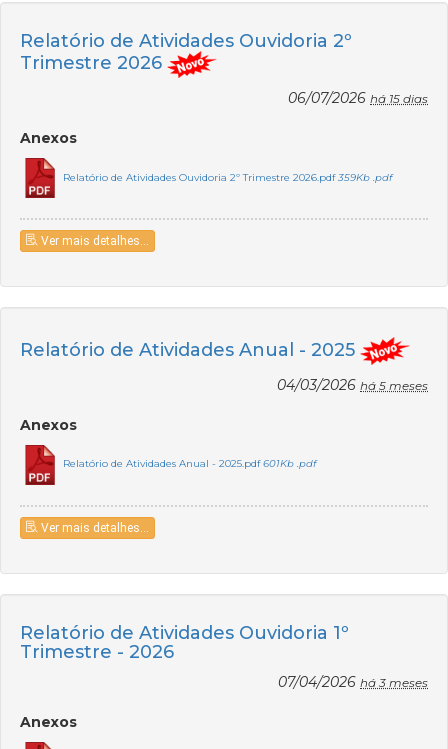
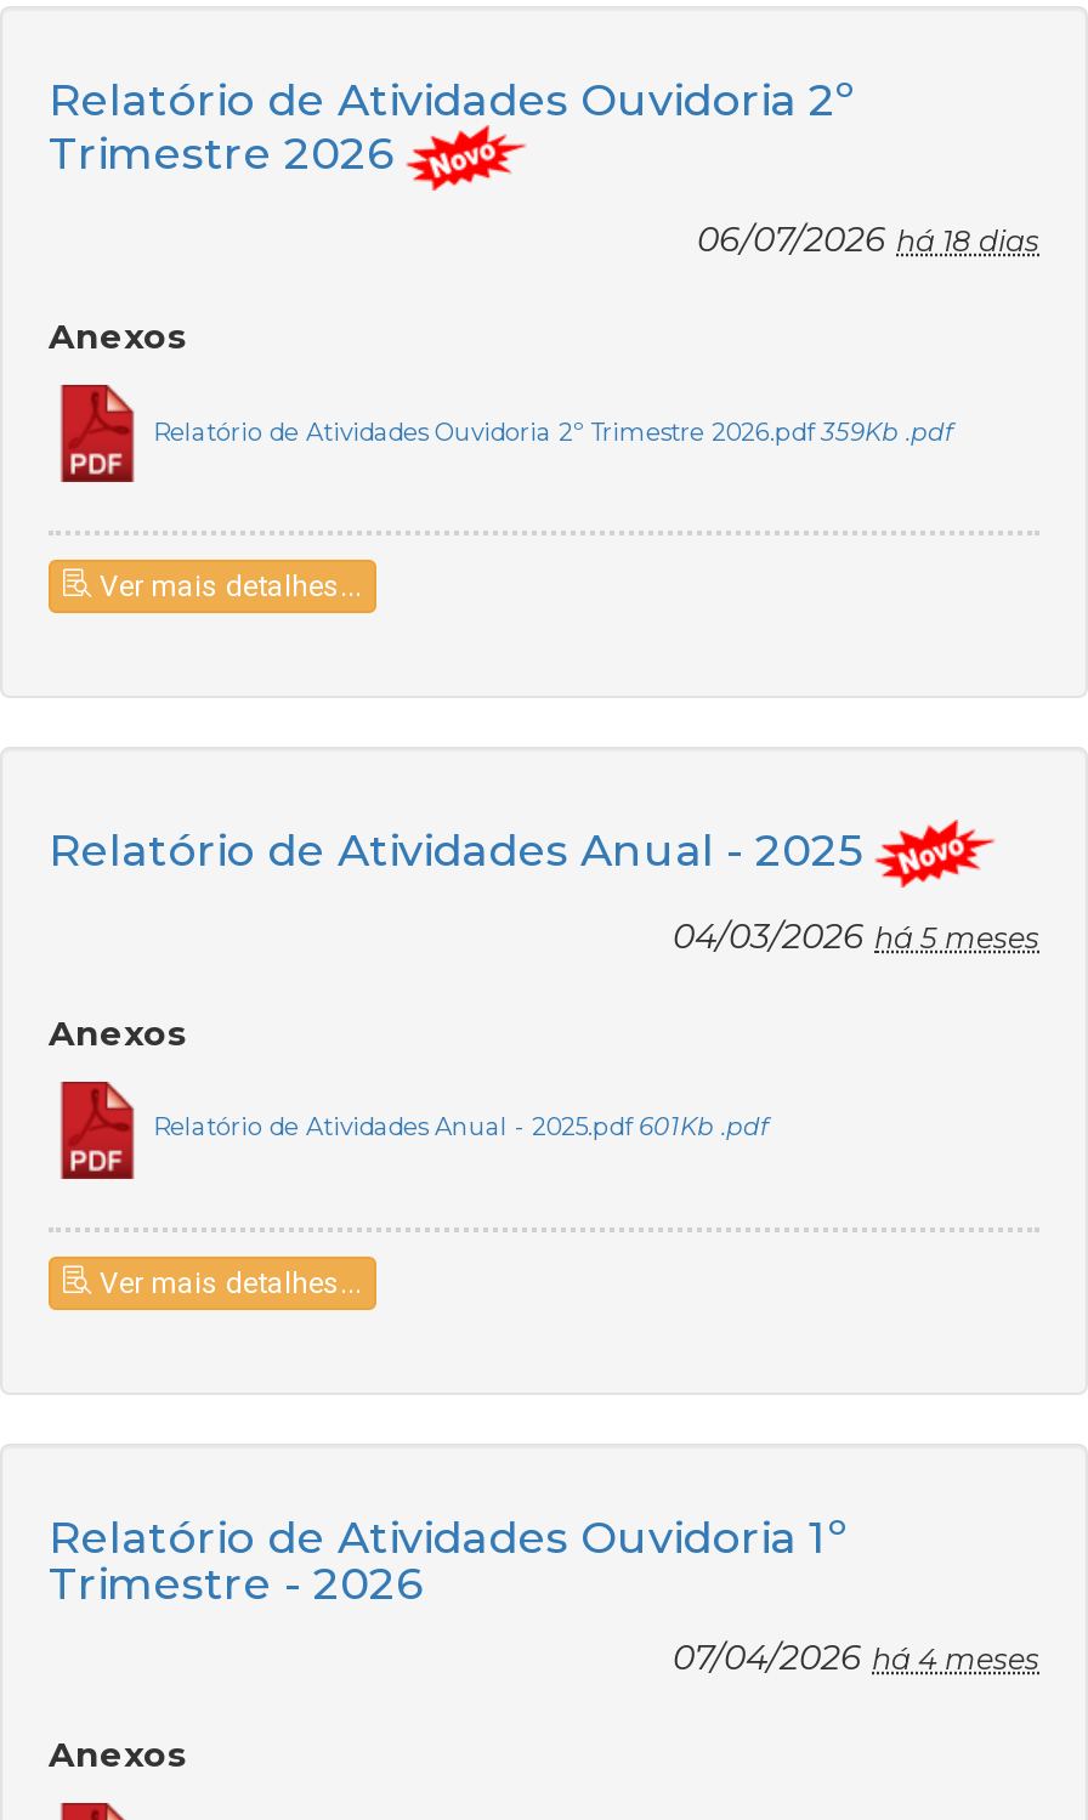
[288,89,428,107] 06/07/2026 há 15 dias -> [697,218,1039,262] 06/07/2026 há 18 dias
[278,673,428,691] 07/04/2026 há 3 meses -> [673,1634,1039,1678] 07/04/2026 há 4 meses

